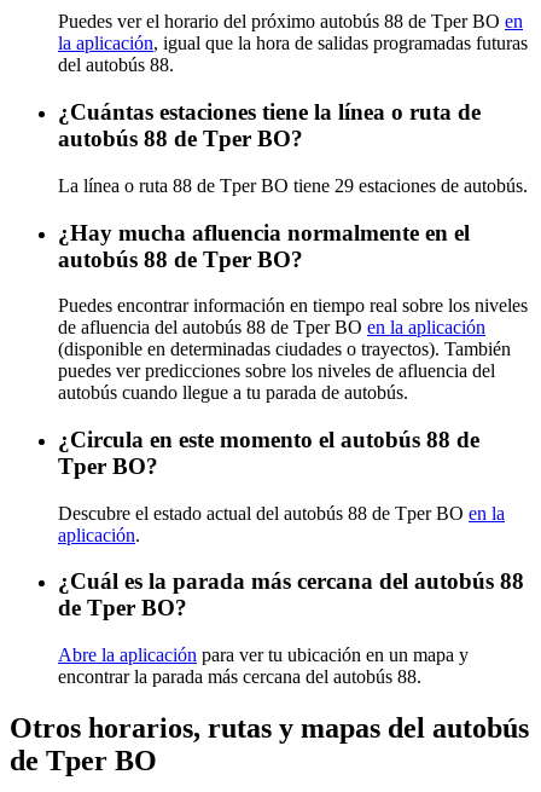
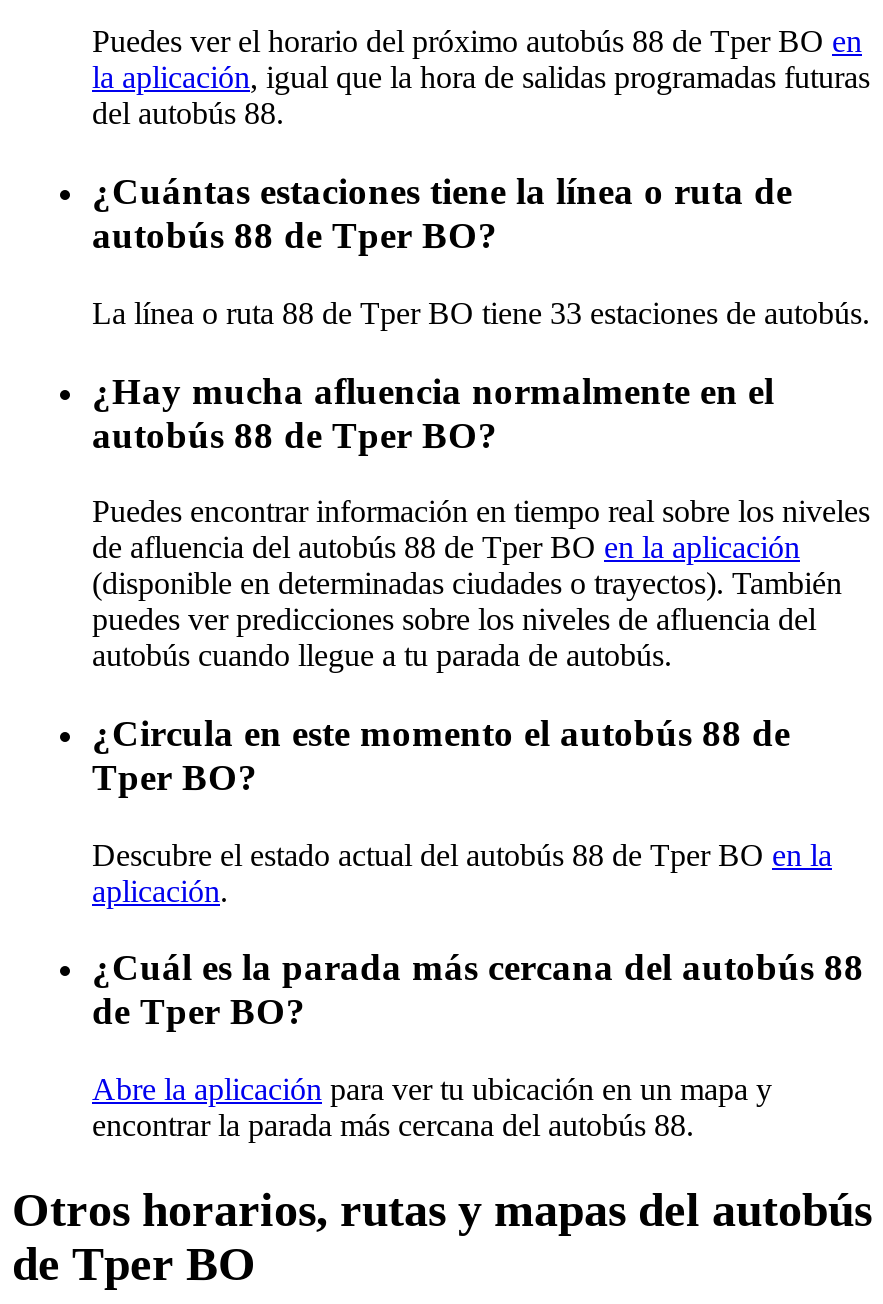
[58,175,528,196] La línea o ruta 88 de Tper BO tiene 29 estaciones de autobús. -> [92,296,870,330] La línea o ruta 88 de Tper BO tiene 33 estaciones de autobús.

